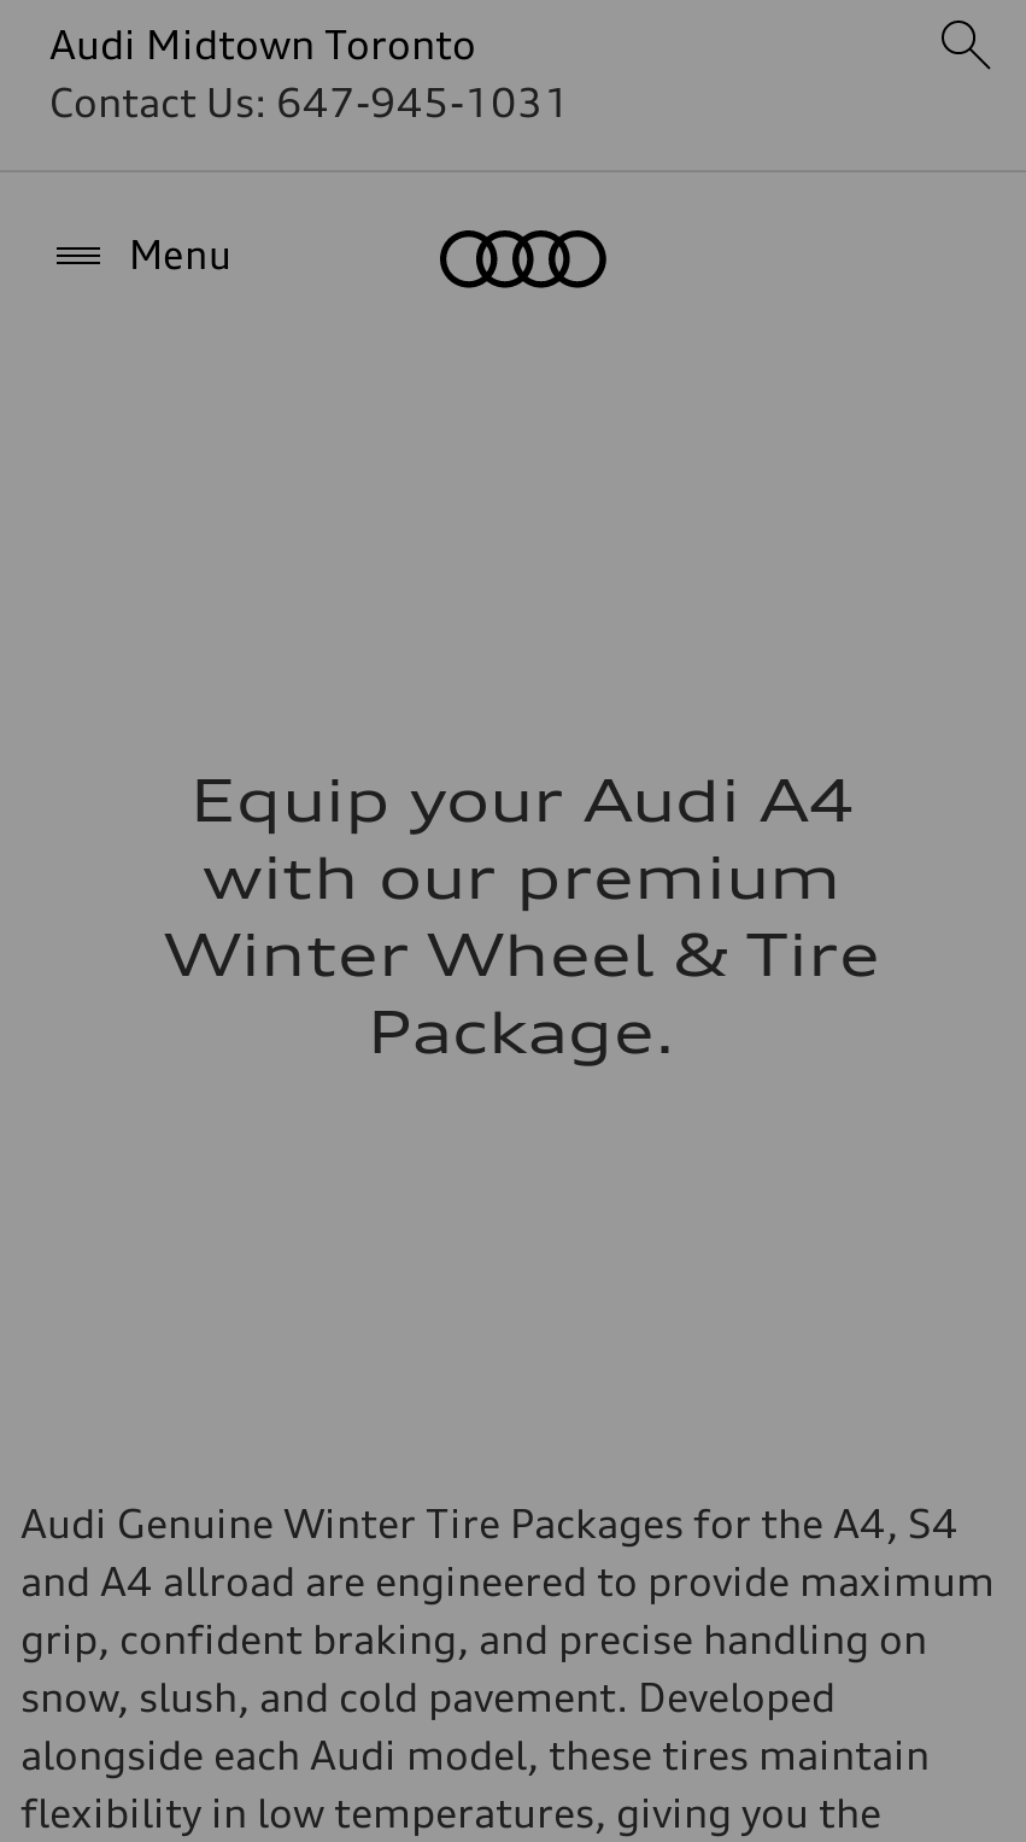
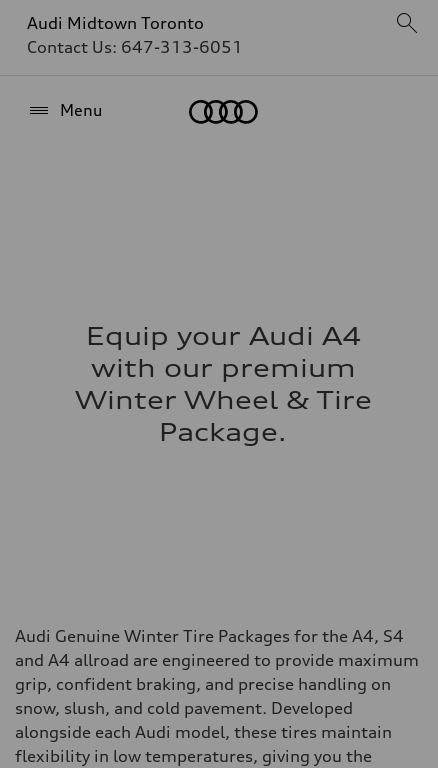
[49,78,570,127] Contact Us: 647-945-1031 -> [27,37,243,57] Contact Us: 647-313-6051

